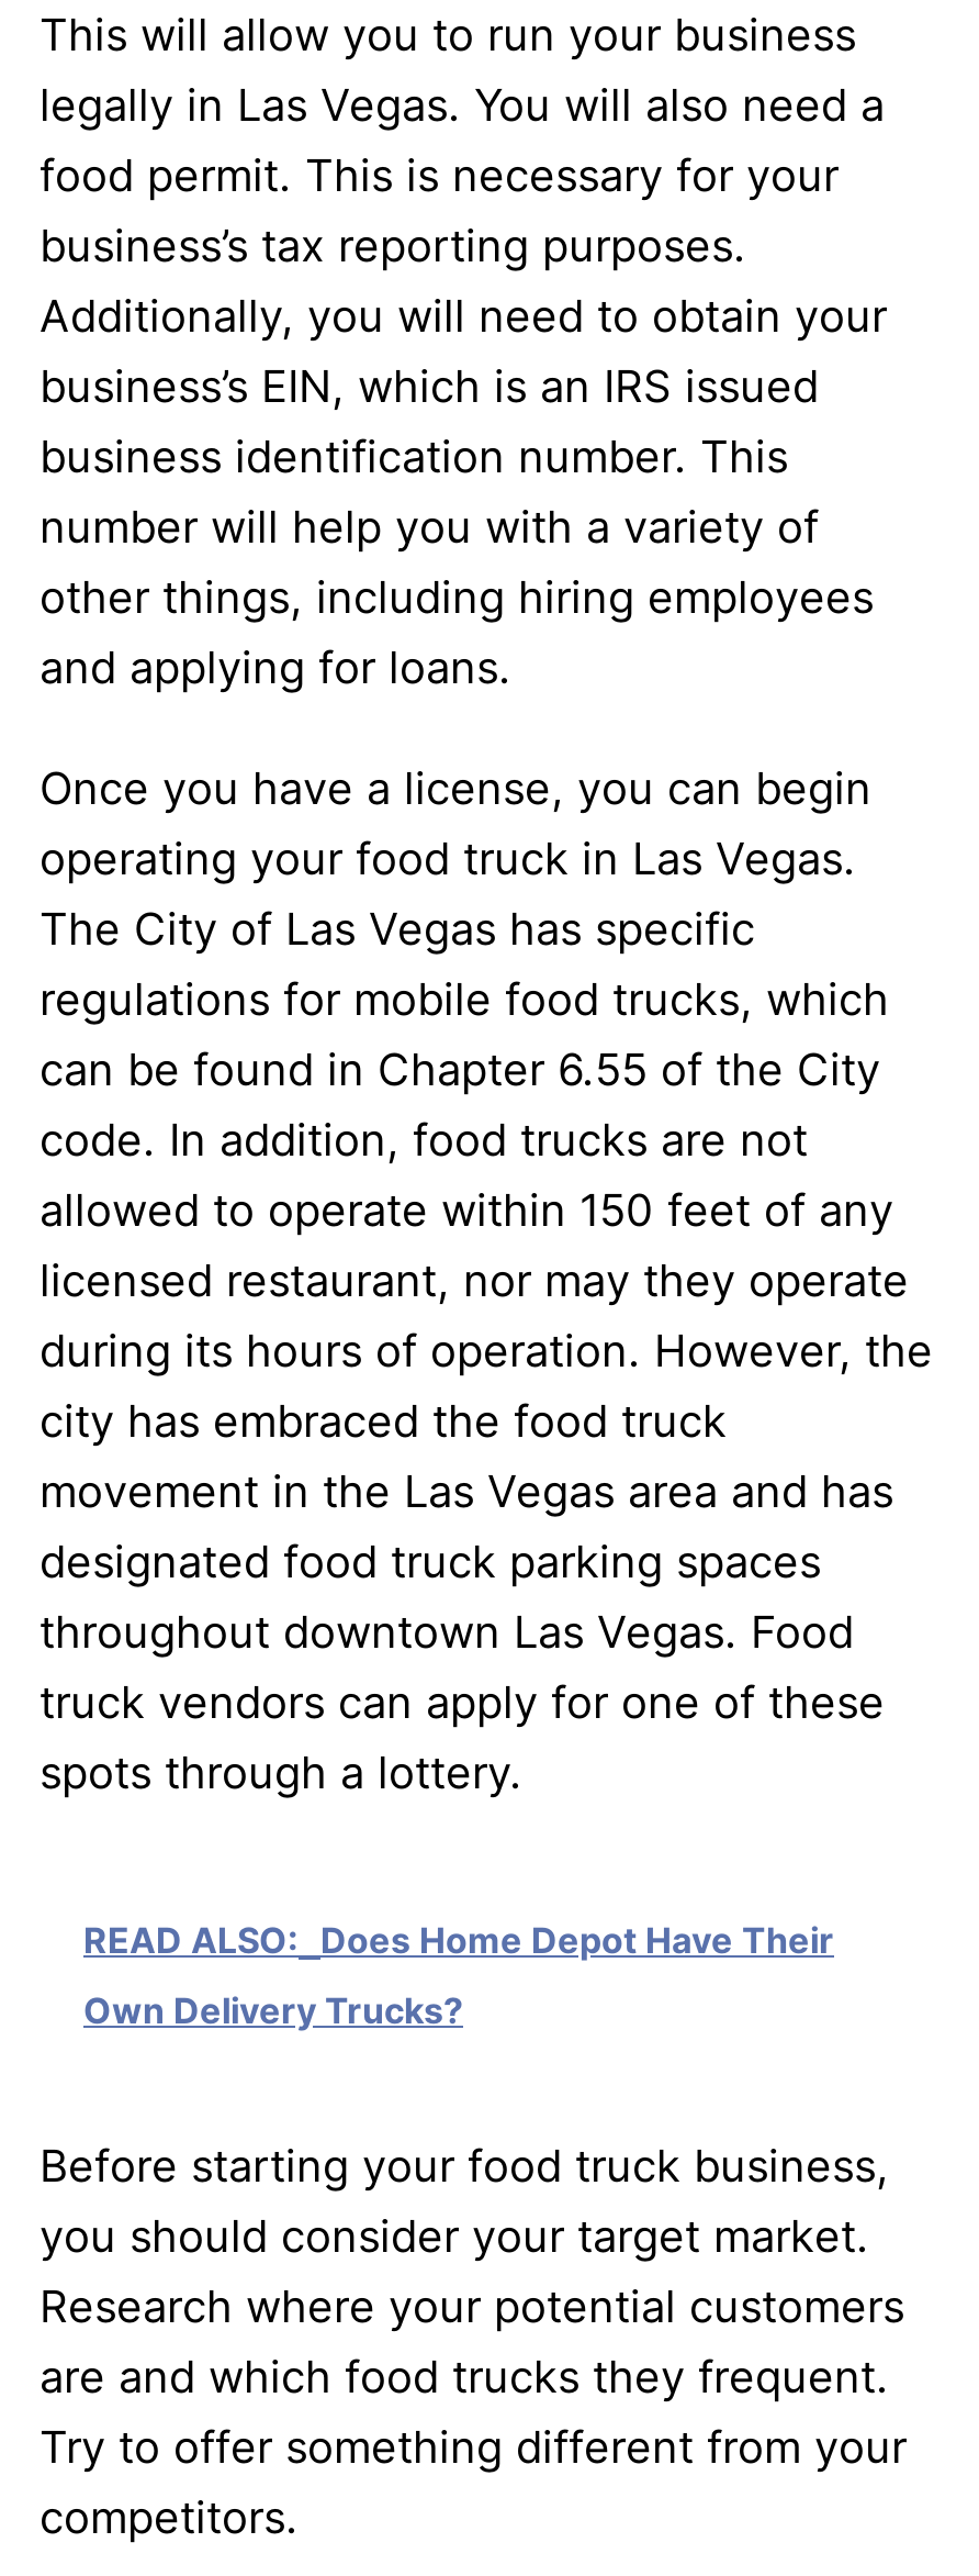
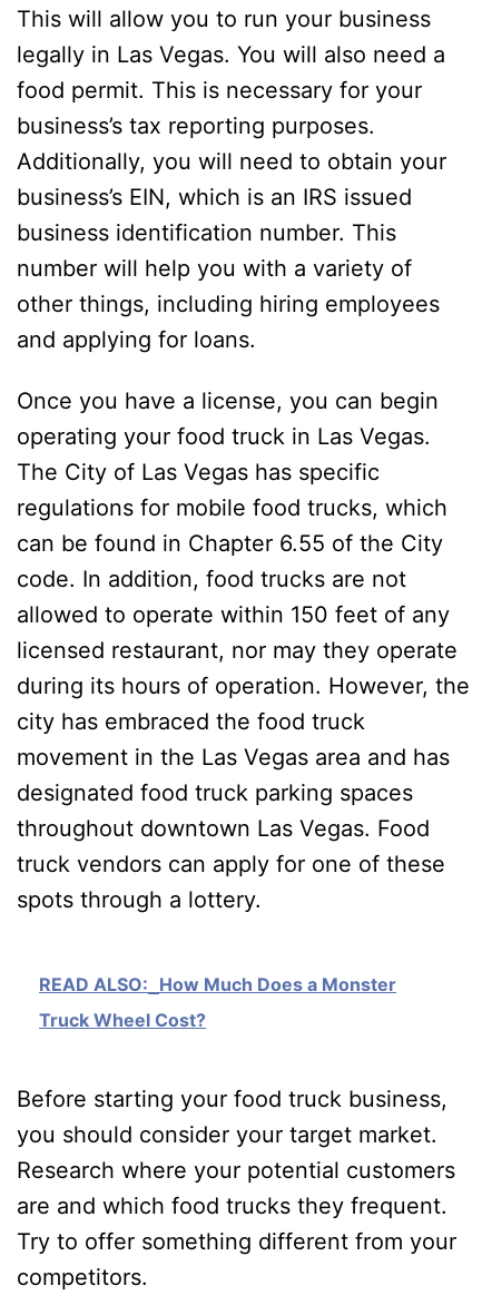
[83,1919,834,1963] READ ALSO: Does Home Depot Have Their -> [39,974,396,996] READ ALSO: How Much Does a Monster
[83,1989,463,2033] Own Delivery Trucks? -> [39,1009,206,1032] Truck Wheel Cost?

